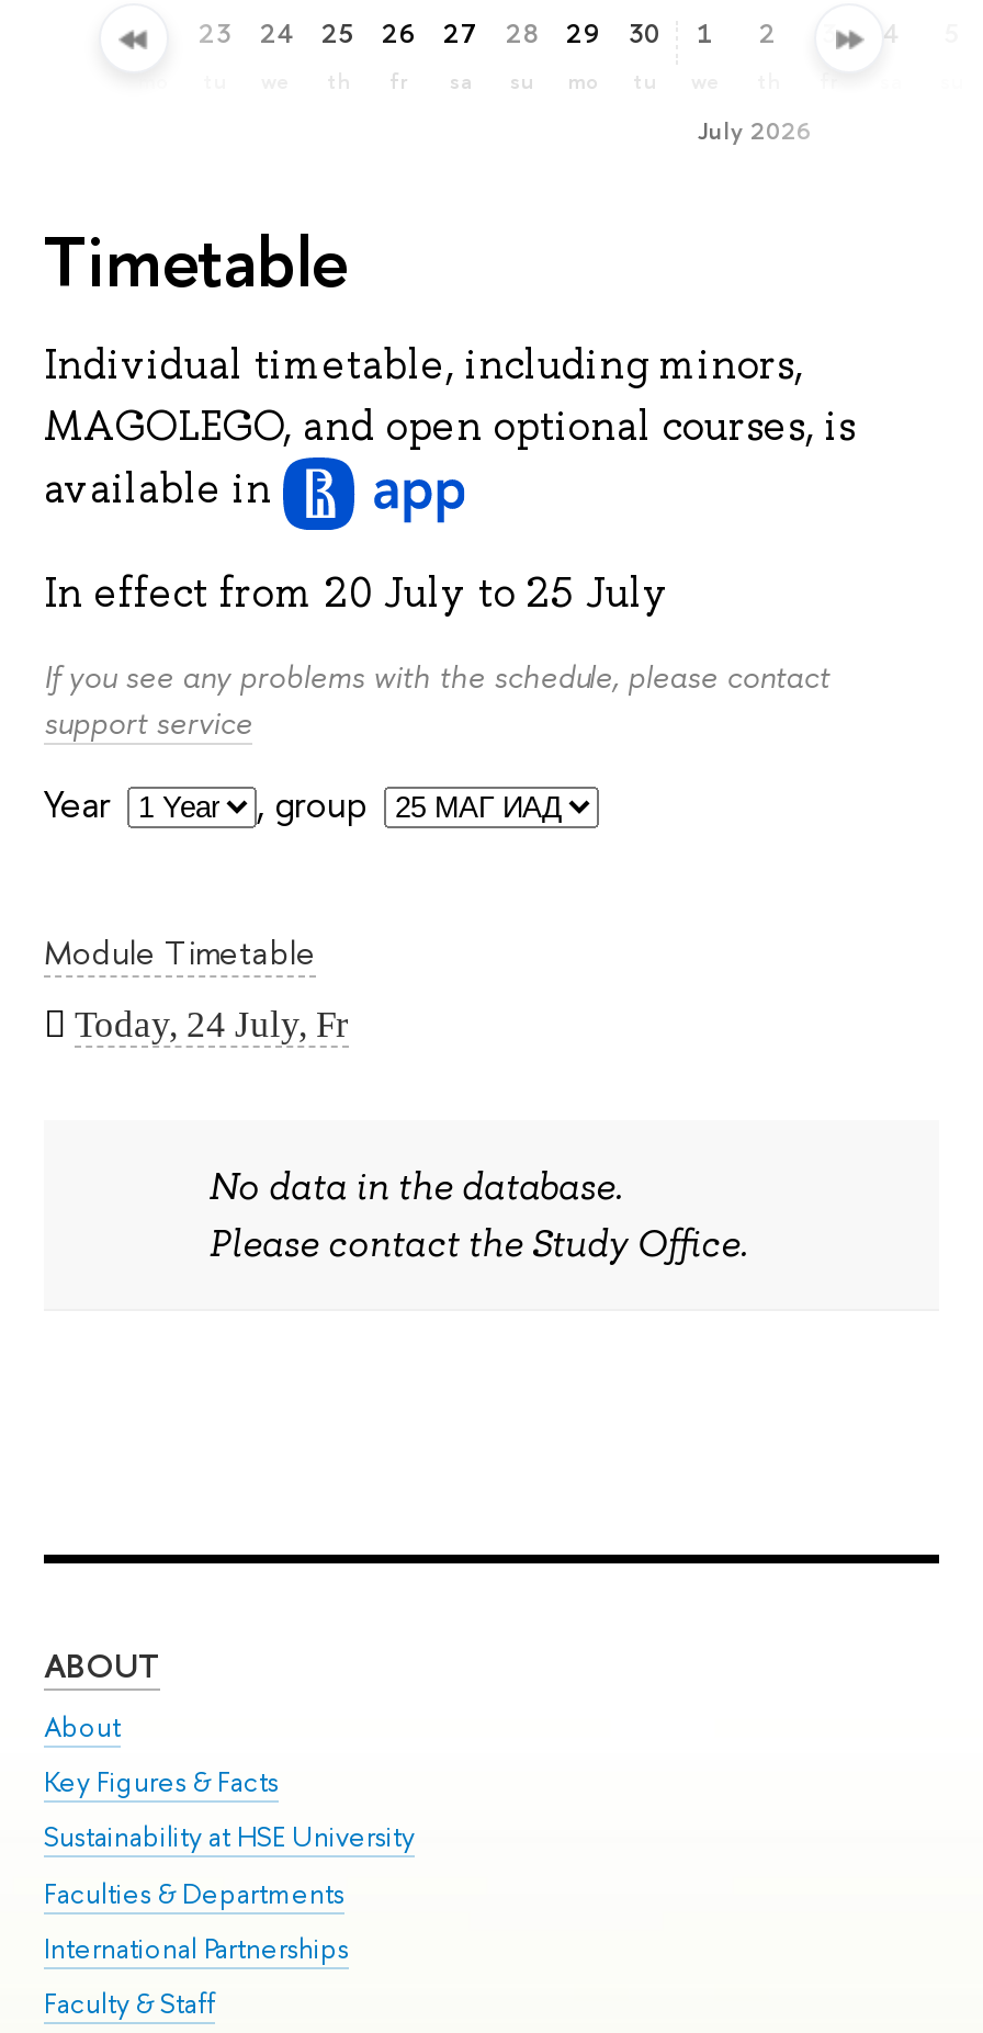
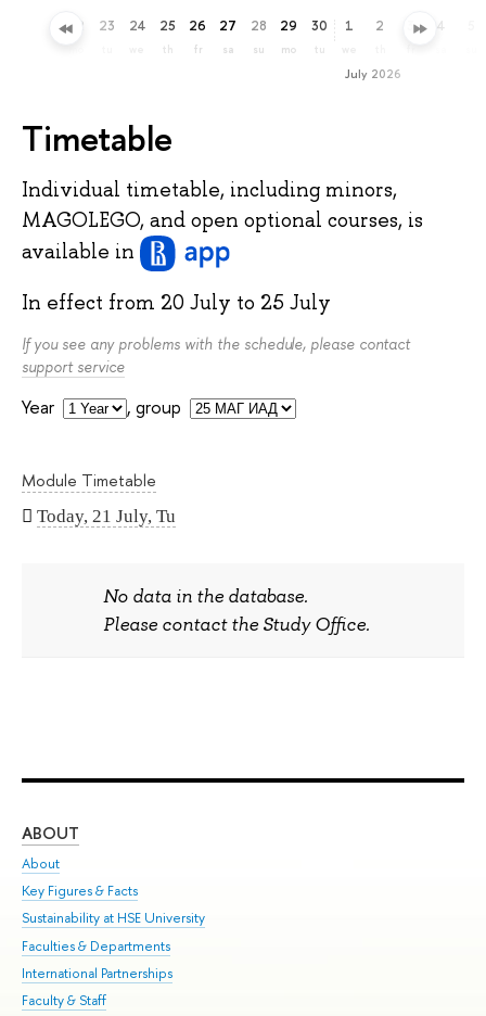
[75,1005,349,1046] Today, 24 July, Fr -> [37,506,176,527] Today, 21 July, Tu

